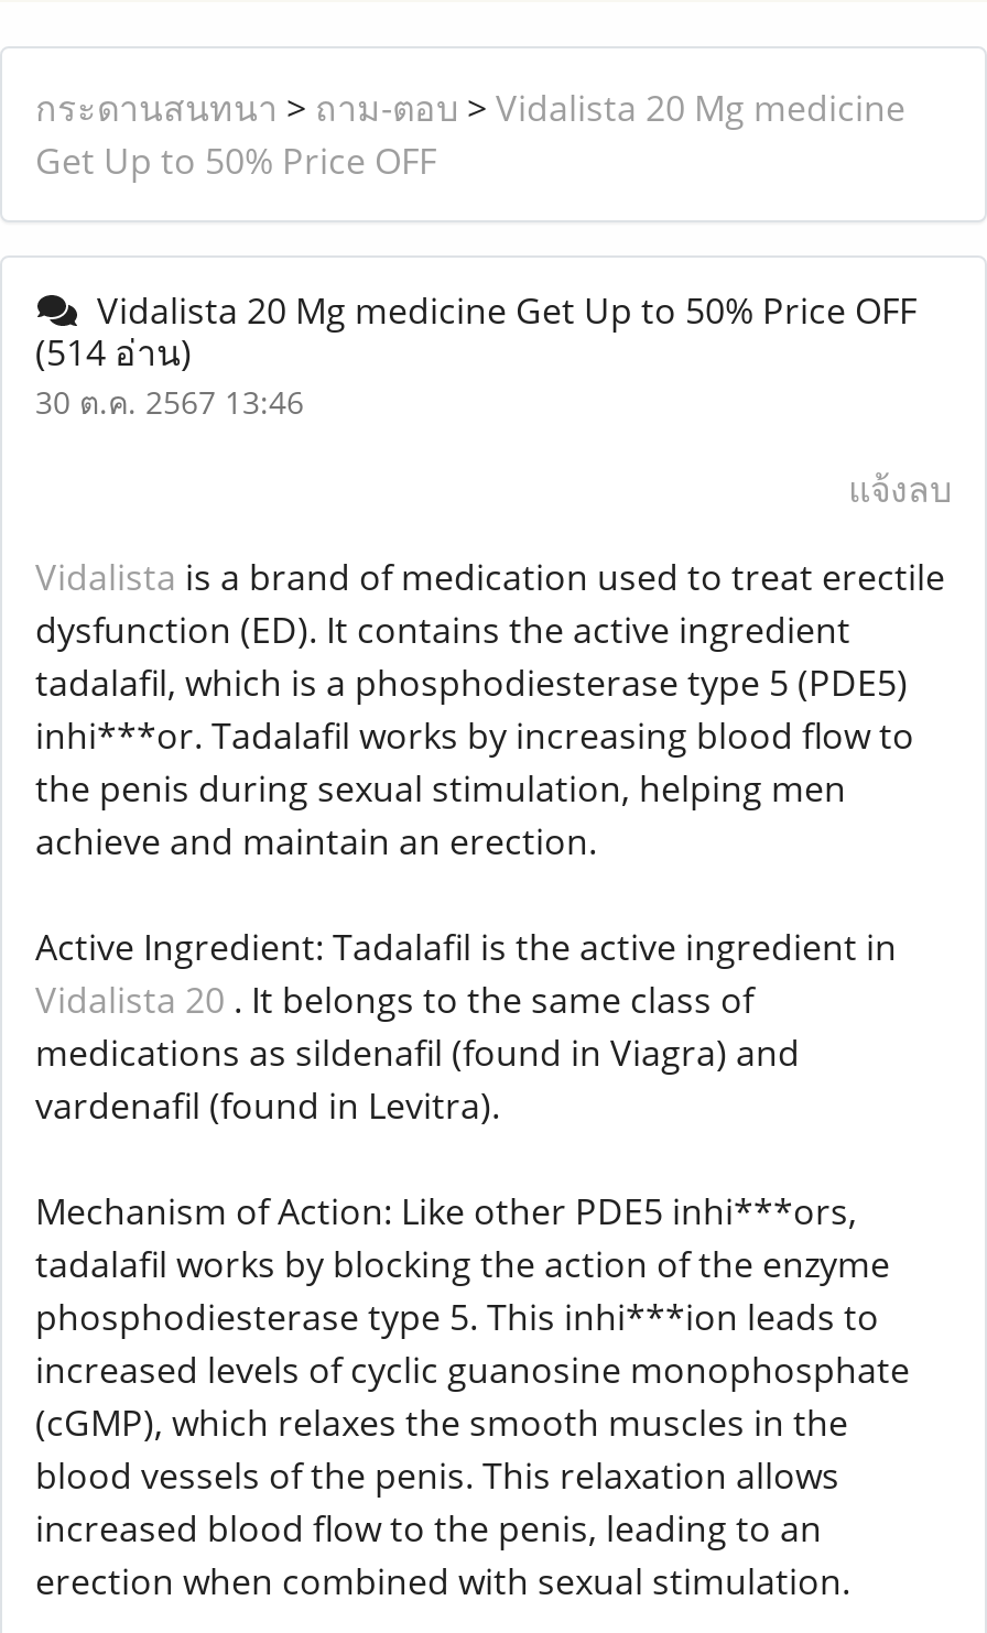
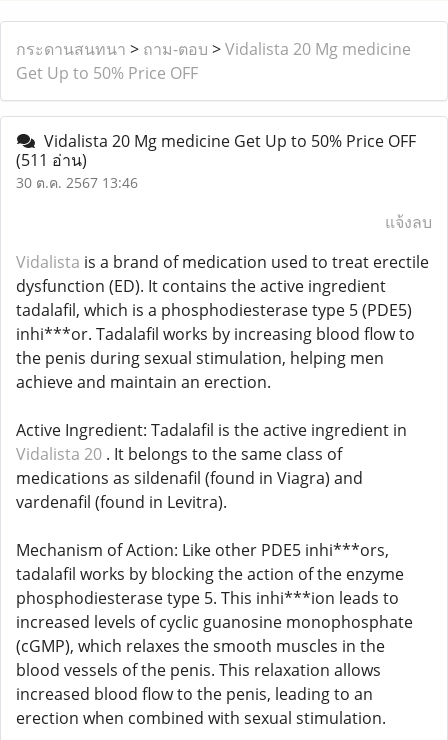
[35,328,192,377] (514 อ่าน) -> [16,149,87,171] (511 อ่าน)

